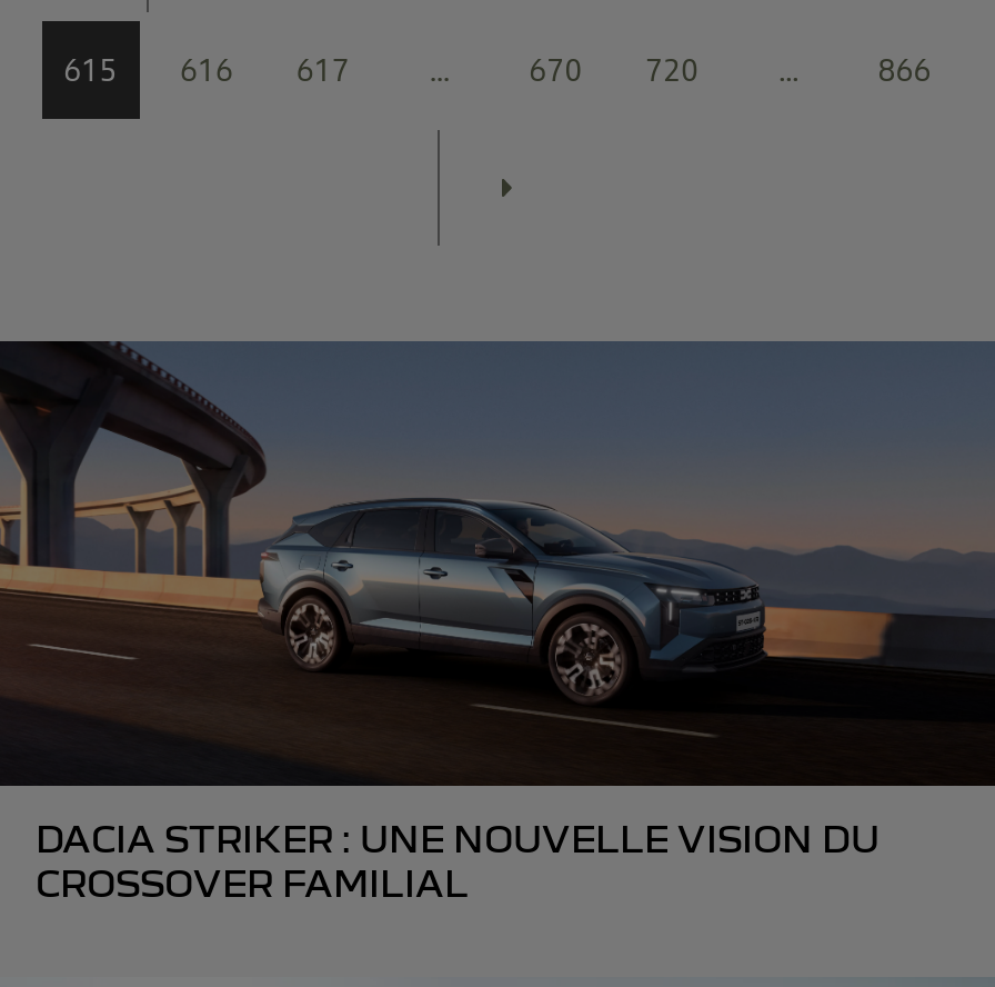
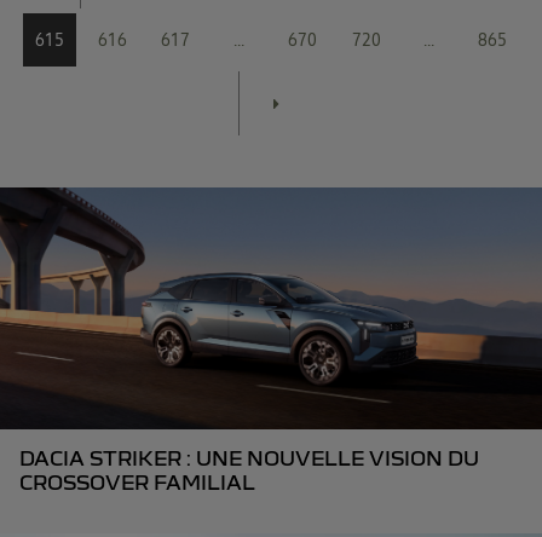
[878,49,931,94] 866 -> [478,28,507,52] 865

